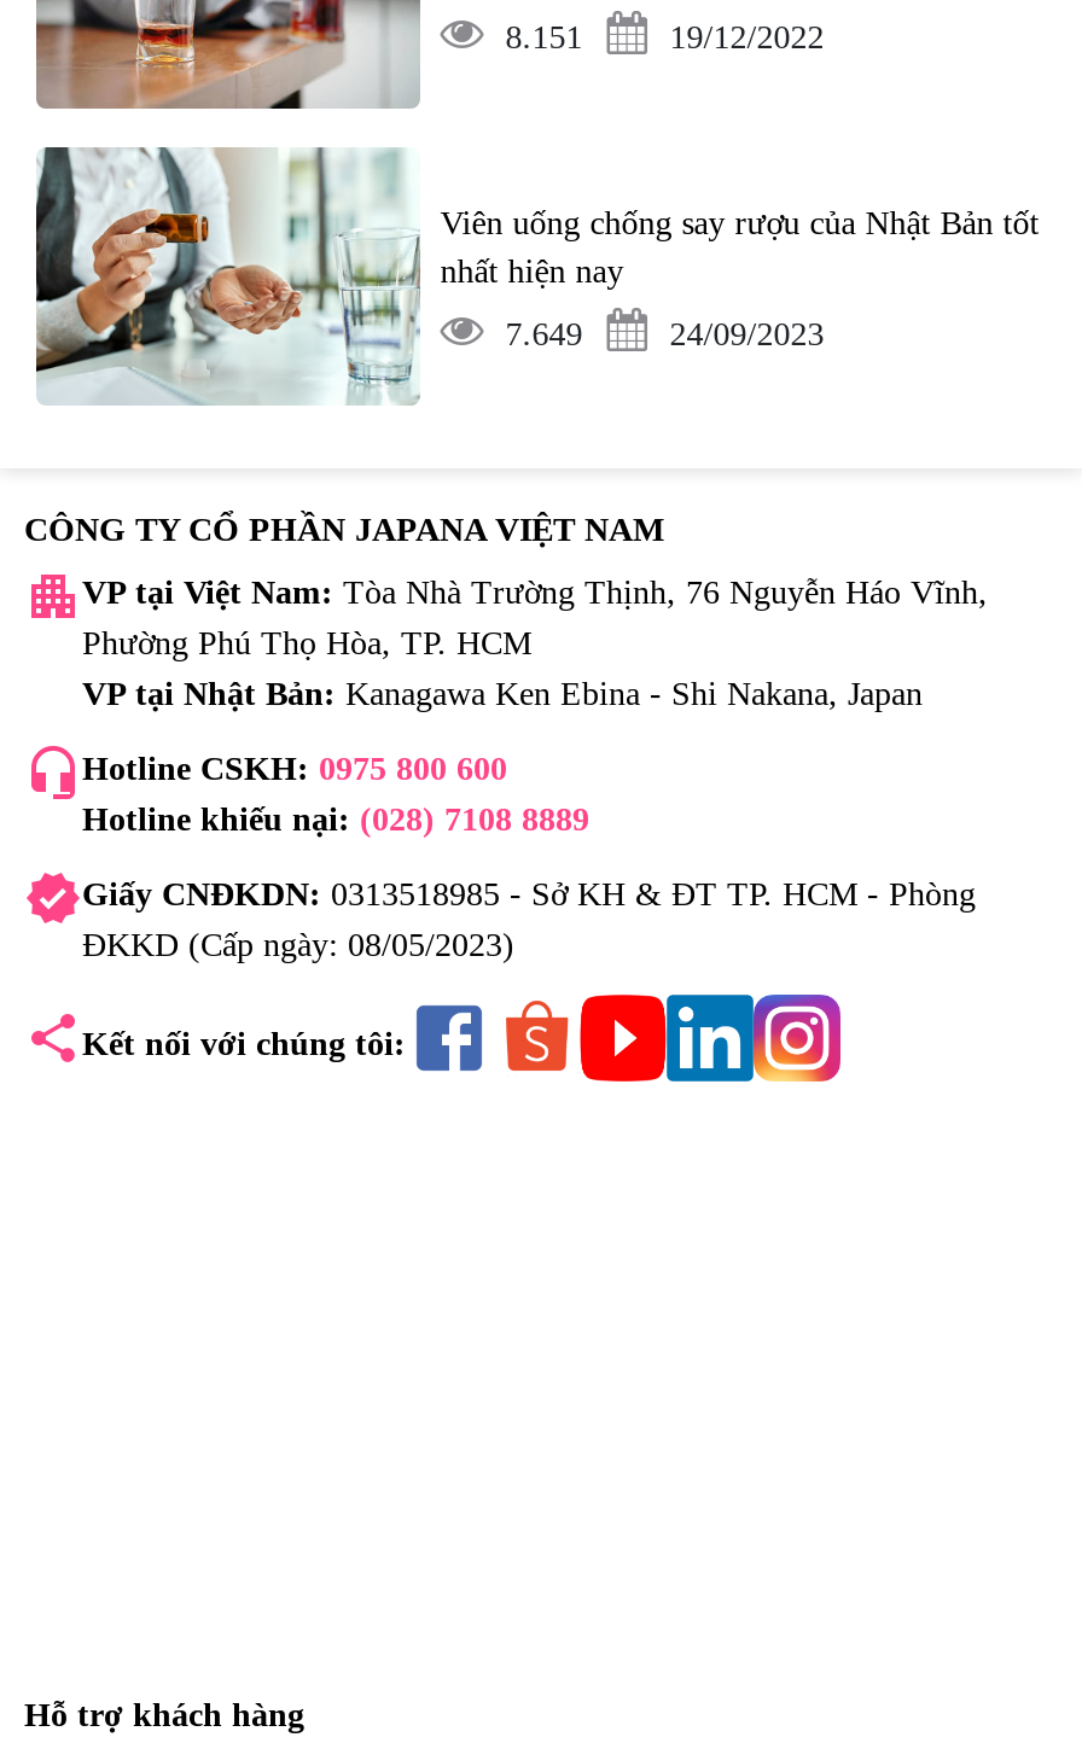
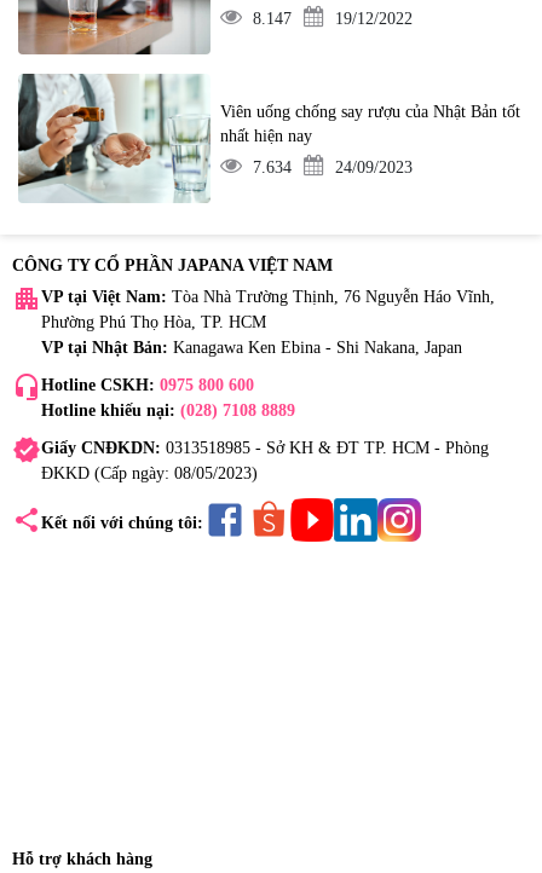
[496,20,583,56] 8.151 -> [248,10,292,28] 8.147
[496,315,583,351] 7.649 -> [248,158,292,176] 7.634

